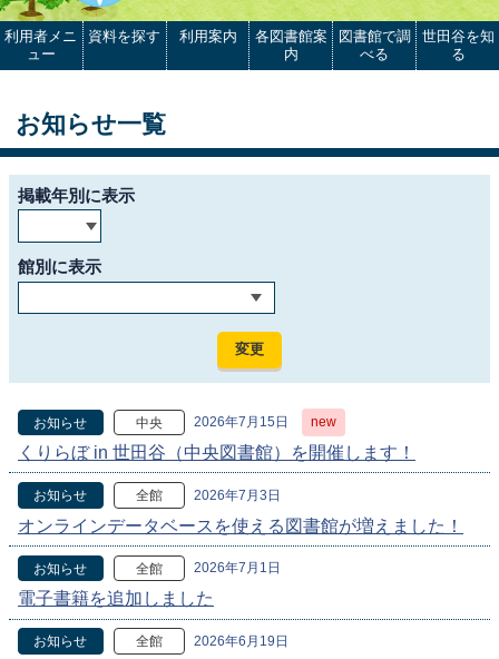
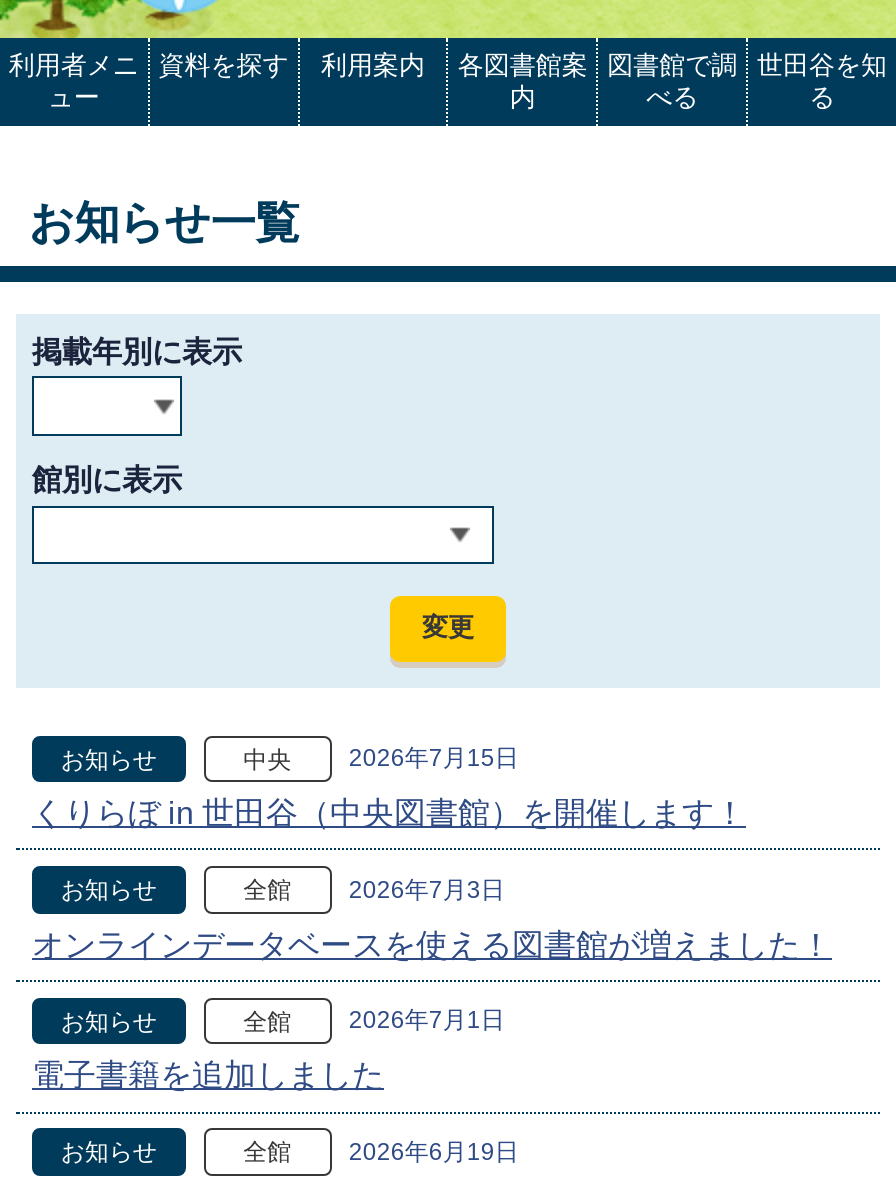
[311,414,337,430] new -> none

